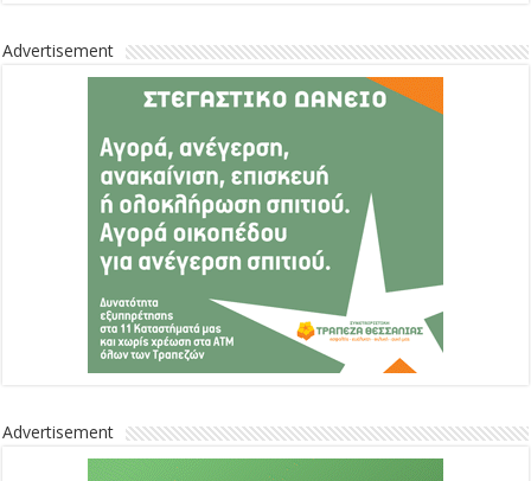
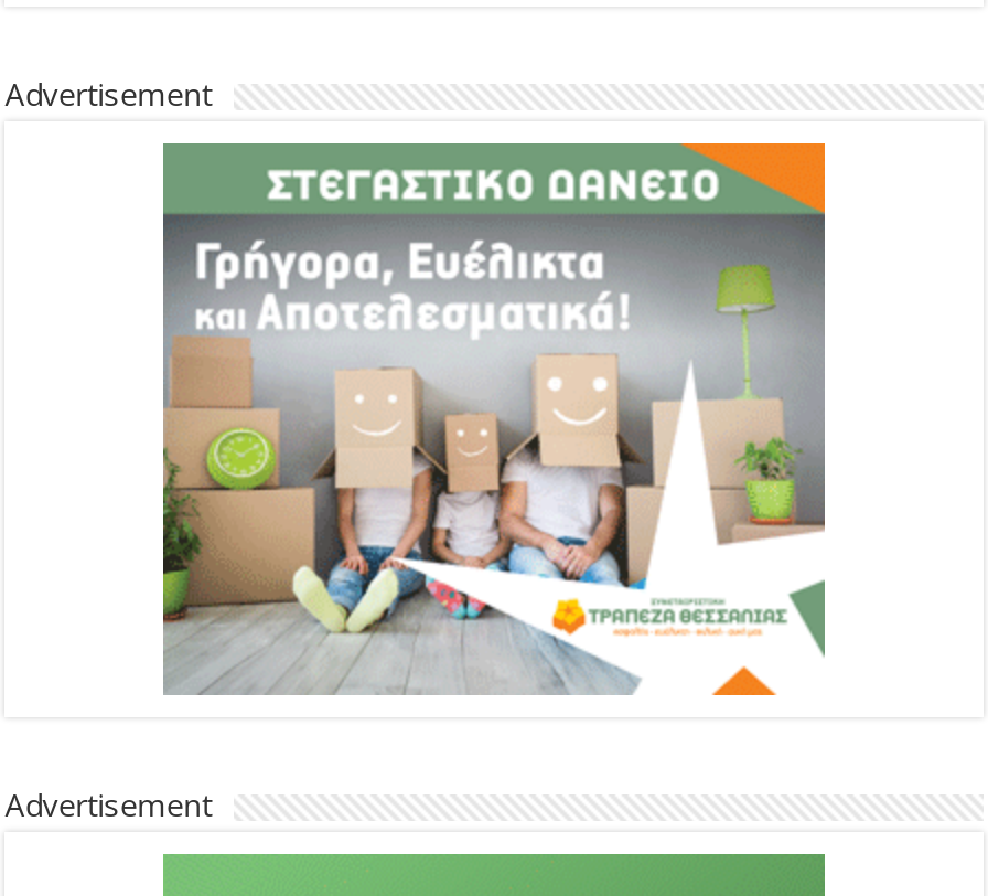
[87,114,443,374] [image] -> [161,212,825,695] [image]

